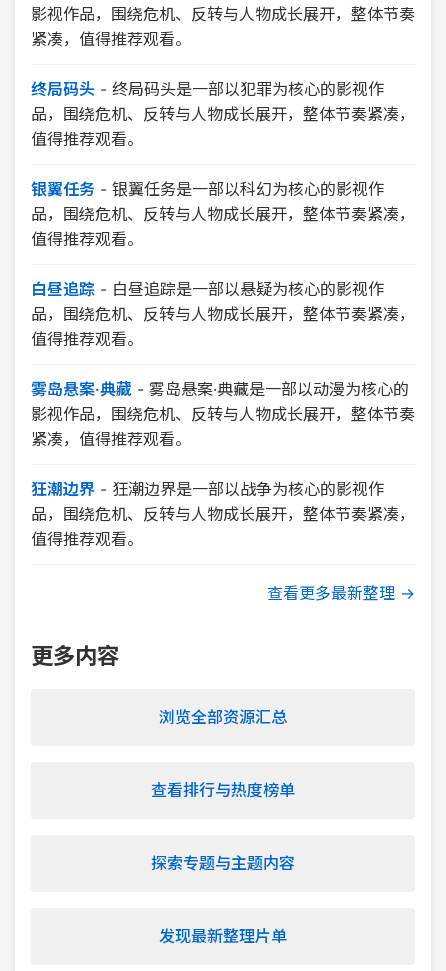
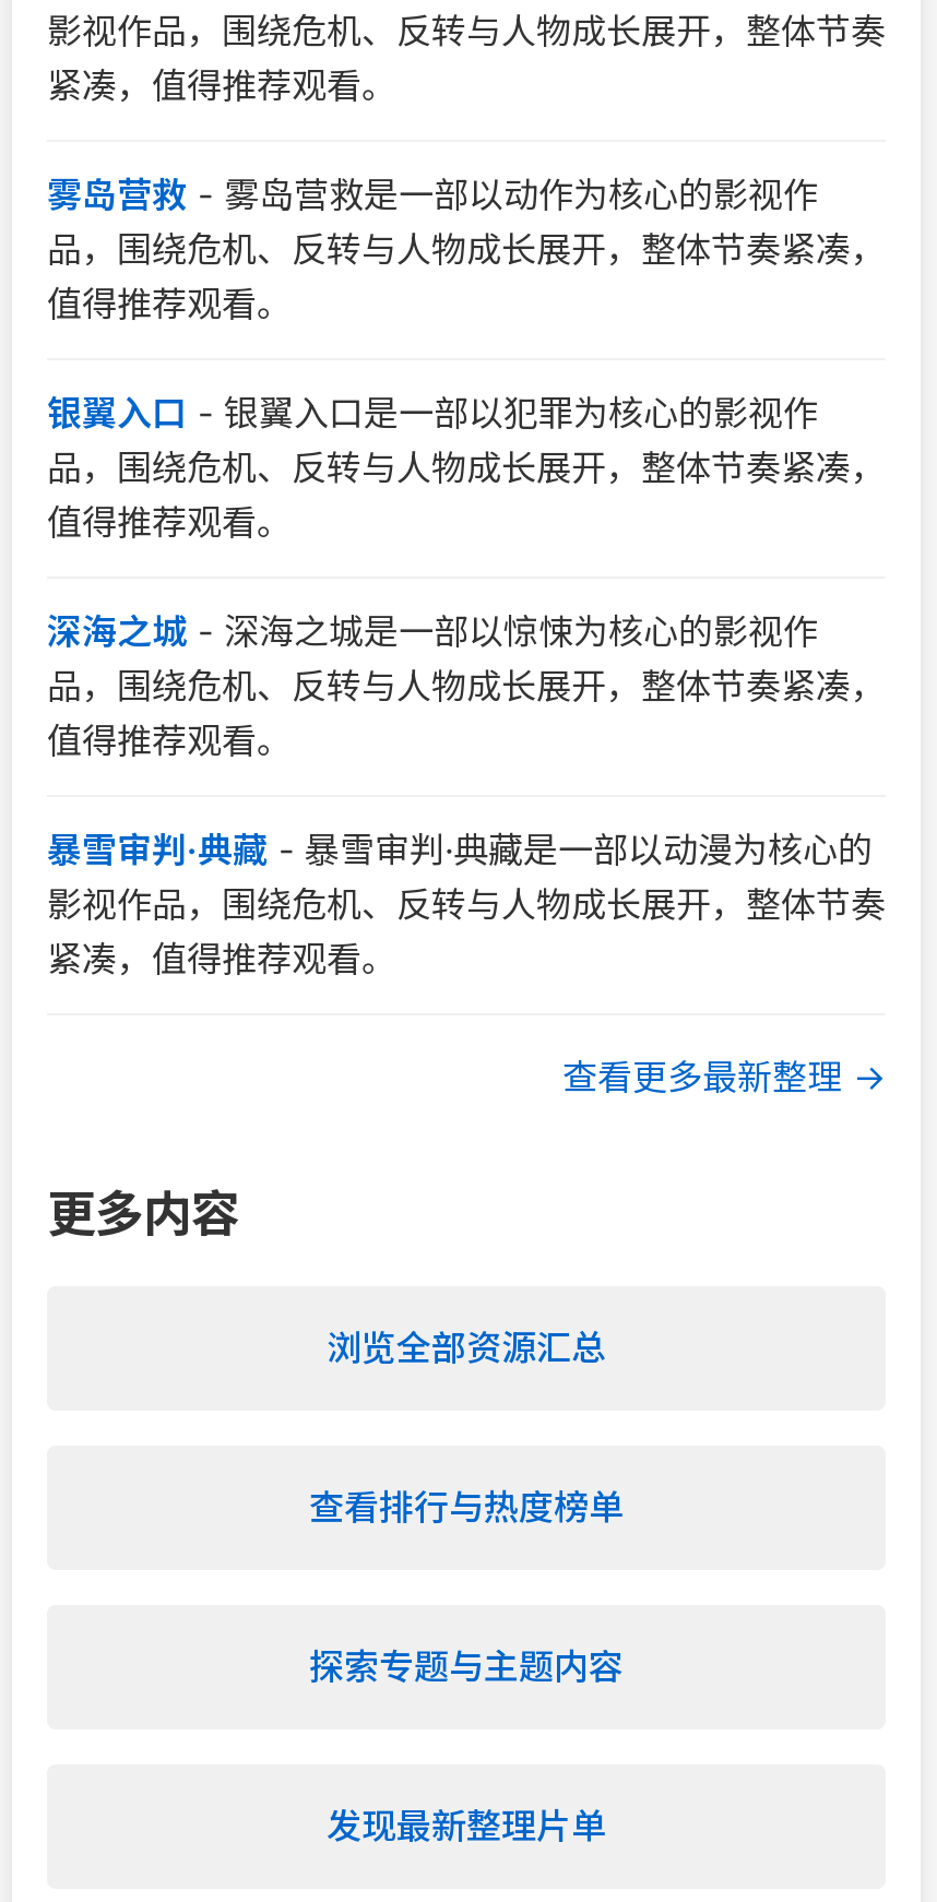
[31,79,384,99] 终局码头-终局码头是一部以犯罪为核心的影视作 -> [47,173,818,216] 雾岛营救-雾岛营救是一部以动作为核心的影视作
[31,179,384,199] 银翼任务-银翼任务是一部以科幻为核心的影视作 -> [47,391,818,435] 银翼入口-银翼入口是一部以犯罪为核心的影视作
[31,279,384,299] 白昼追踪-白昼追踪是一部以悬疑为核心的影视作 -> [47,609,818,653] 深海之城-深海之城是一部以惊悚为核心的影视作
[31,379,409,399] 雾岛悬案·典藏-雾岛悬案·典藏是一部以动漫为核心的 -> [47,828,873,871] 暴雪审判·典藏-暴雪审判·典藏是一部以动漫为核心的
[31,479,415,549] 狂潮边界-狂潮边界是一部以战争为核心的影视作 | 品，围绕危机、反转与人物成长展开，整体节奏紧凑， | 值得推荐观看。 -> none

